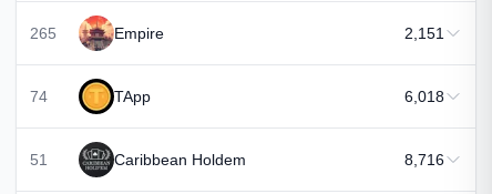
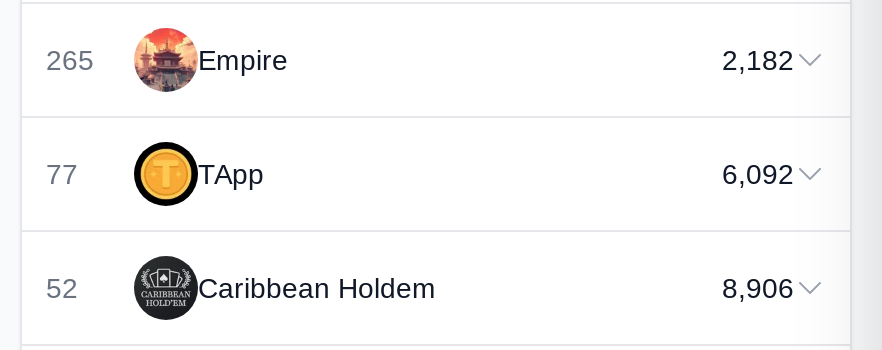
[404,24,444,42] 2,151 -> [722,44,794,76] 2,182
[30,88,48,105] 74 -> [46,158,78,190] 77
[404,88,444,105] 6,018 -> [722,158,794,190] 6,092
[30,151,48,169] 51 -> [46,272,78,304] 52
[404,151,444,169] 8,716 -> [722,272,794,304] 8,906

